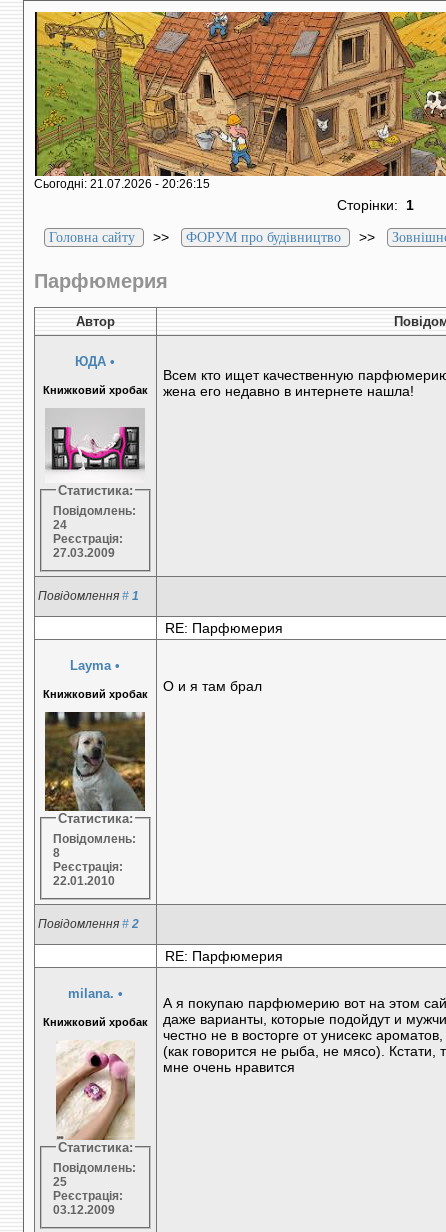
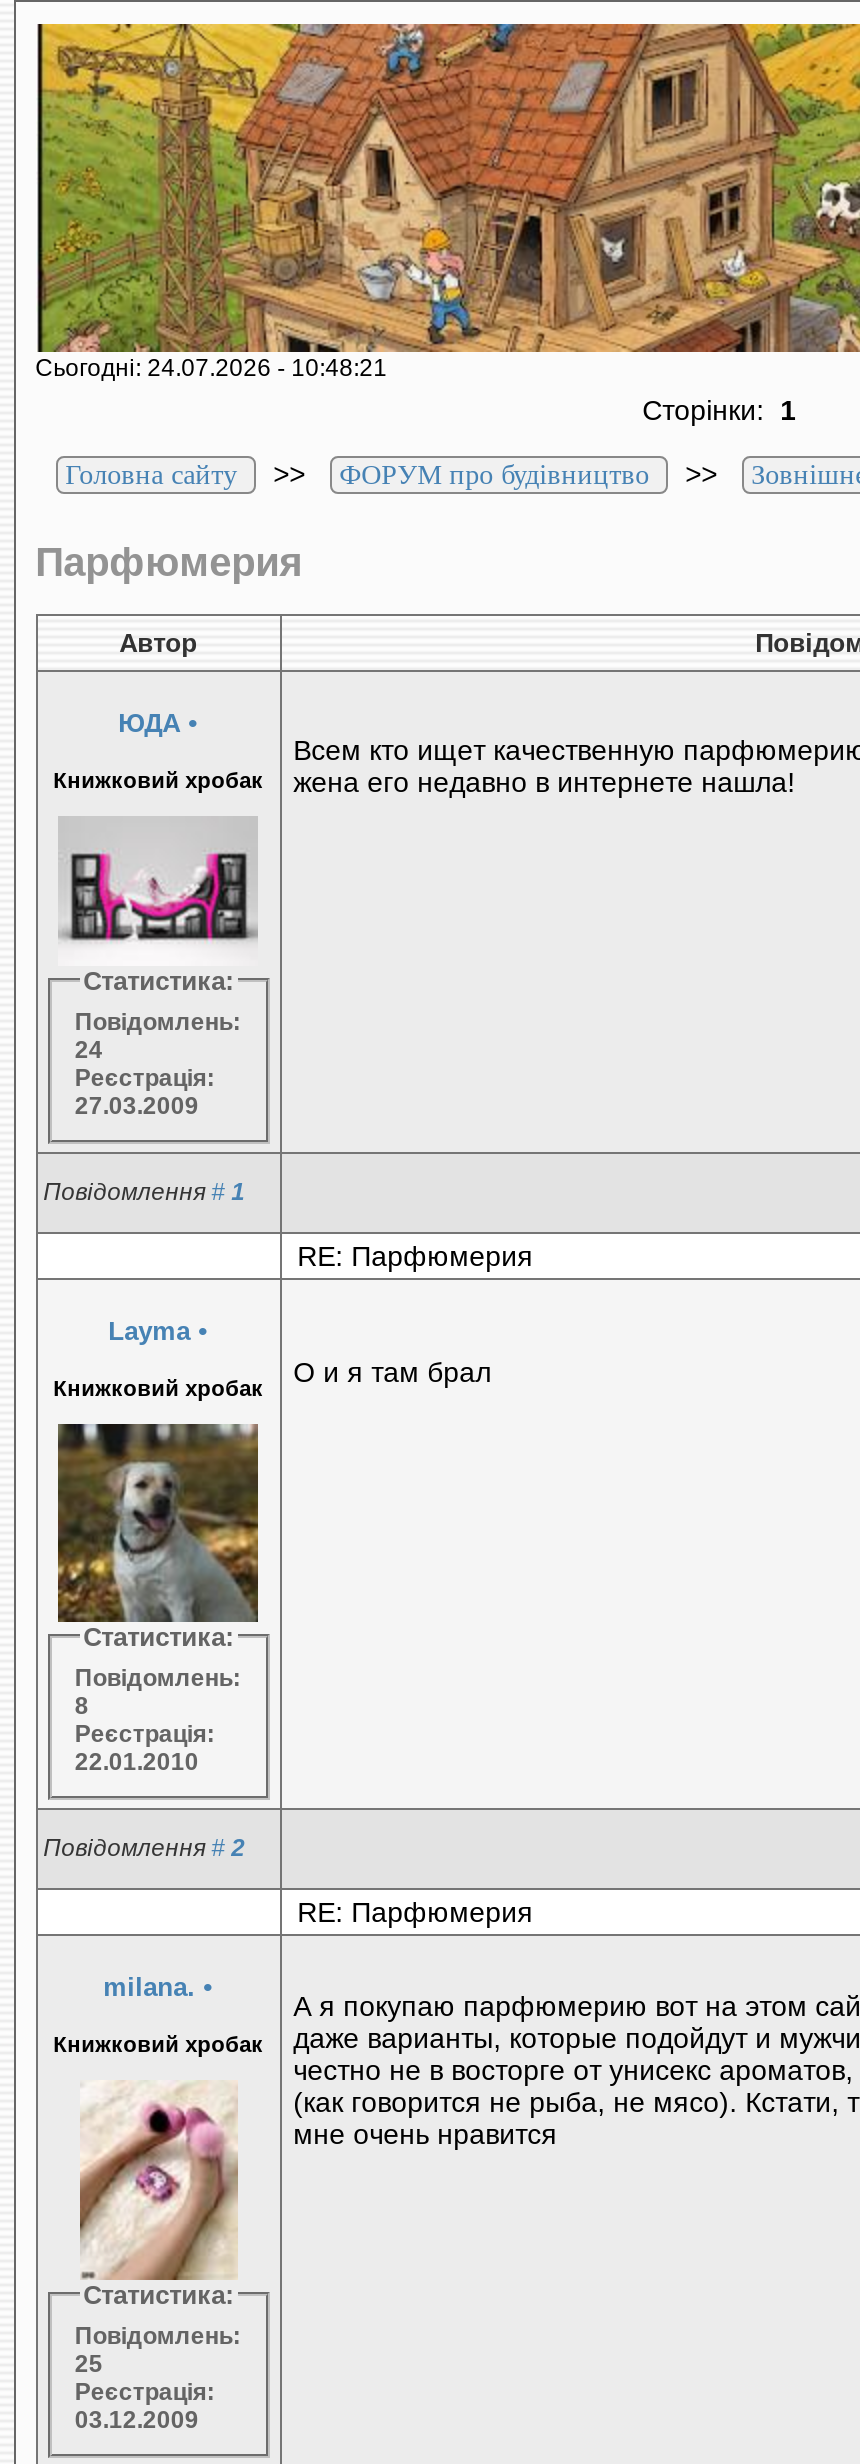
[34,177,210,191] Сьогодні: 21.07.2026 - 20:26:15 -> [35,354,387,382] Сьогодні: 24.07.2026 - 10:48:21

